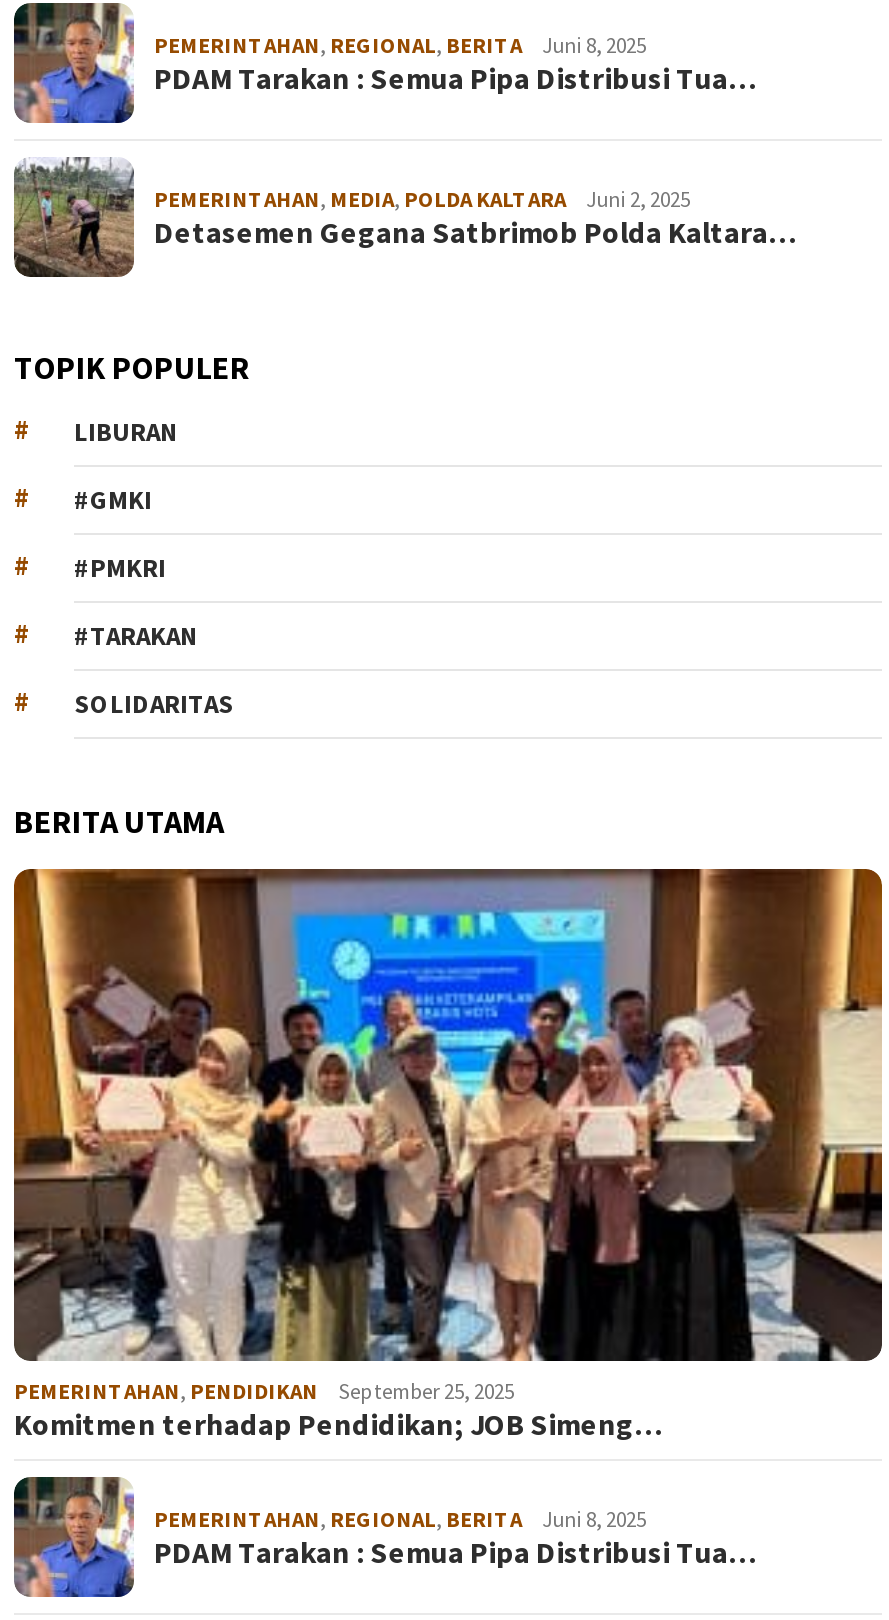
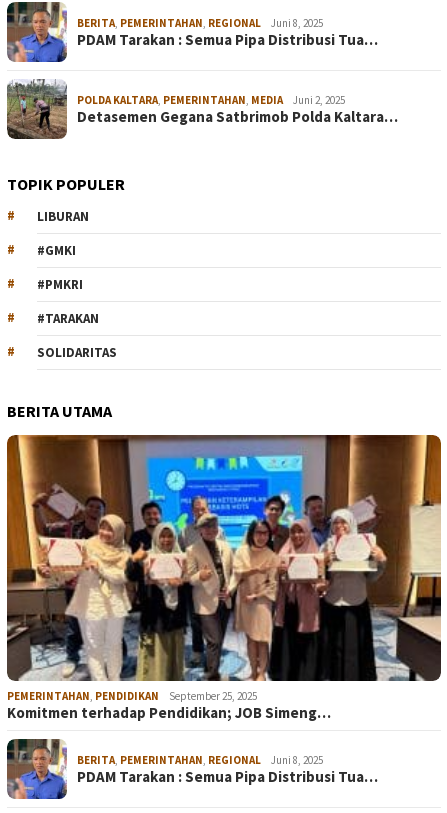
[154,32,522,60] PEMERINTAHAN, REGIONAL, BERITA -> [77,16,261,30] BERITA, PEMERINTAHAN, REGIONAL
[154,186,566,214] PEMERINTAHAN, MEDIA, POLDA KALTARA -> [77,93,283,107] POLDA KALTARA, PEMERINTAHAN, MEDIA
[154,1506,522,1534] PEMERINTAHAN, REGIONAL, BERITA -> [77,753,261,767] BERITA, PEMERINTAHAN, REGIONAL

